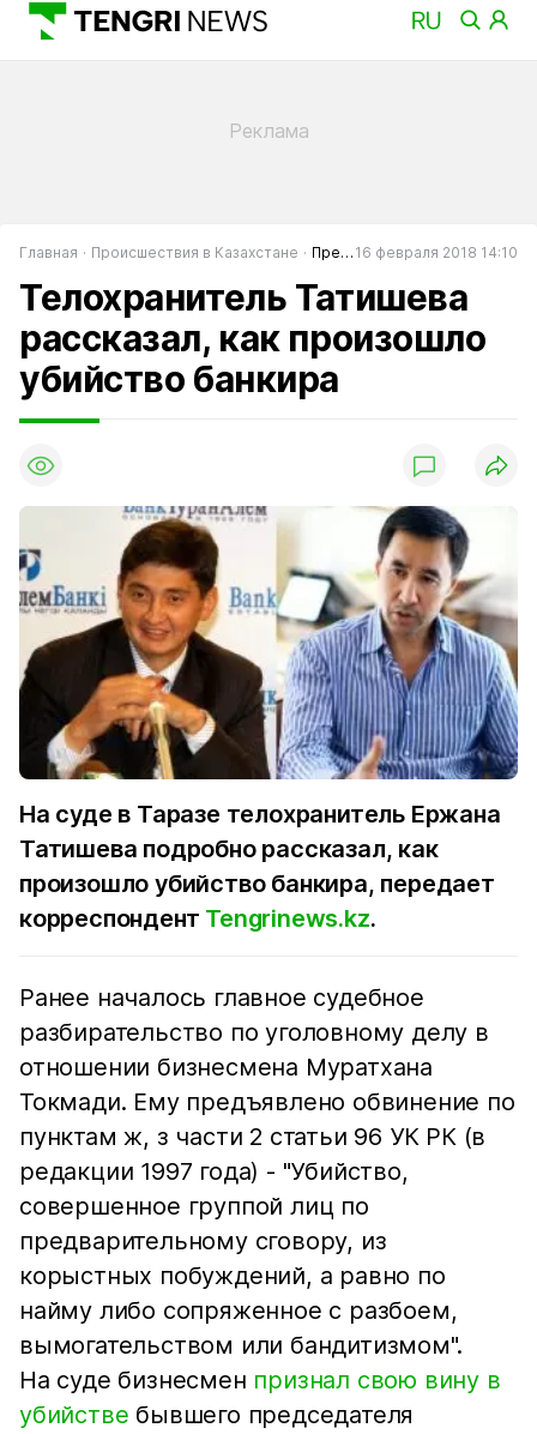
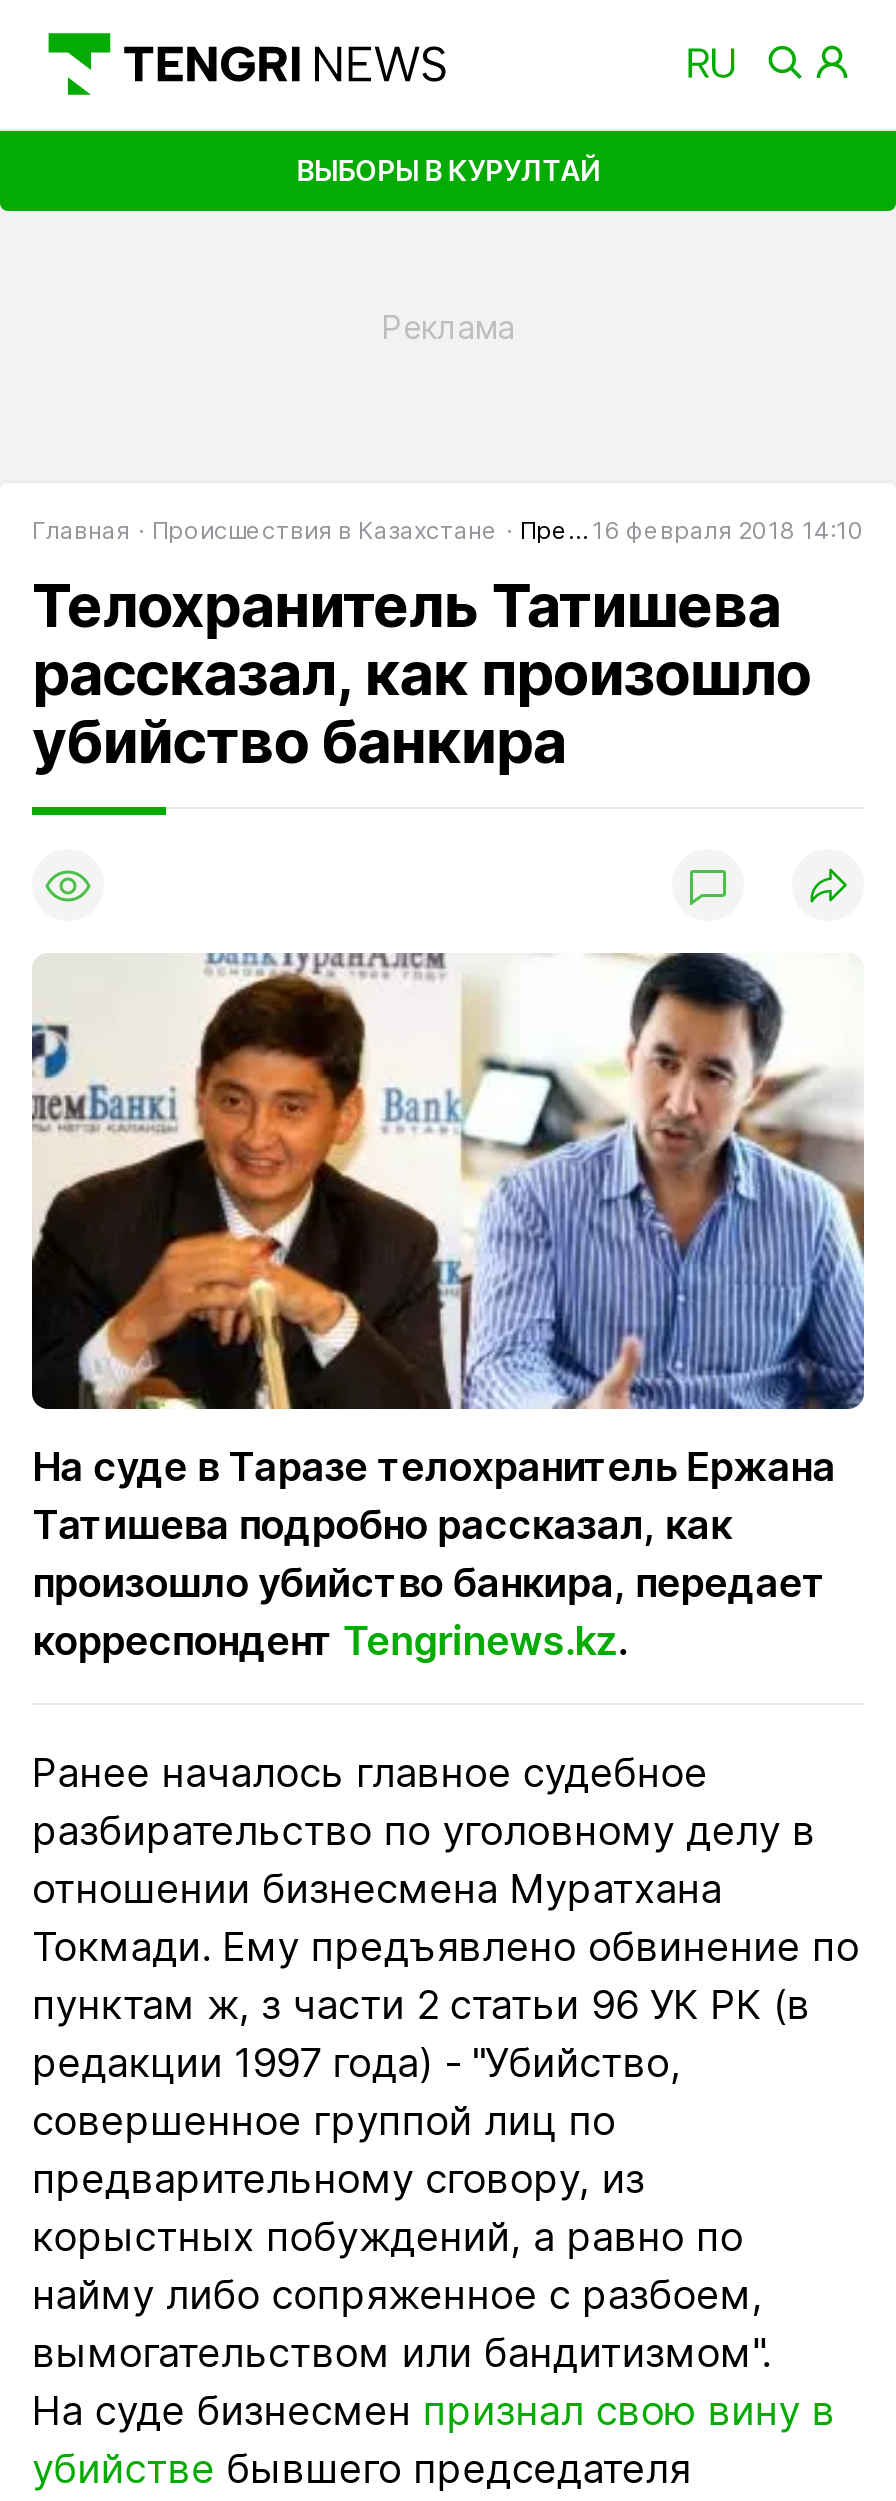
none -> [296,152,600,186] ВЫБОРЫ В КУРУЛТАЙ

